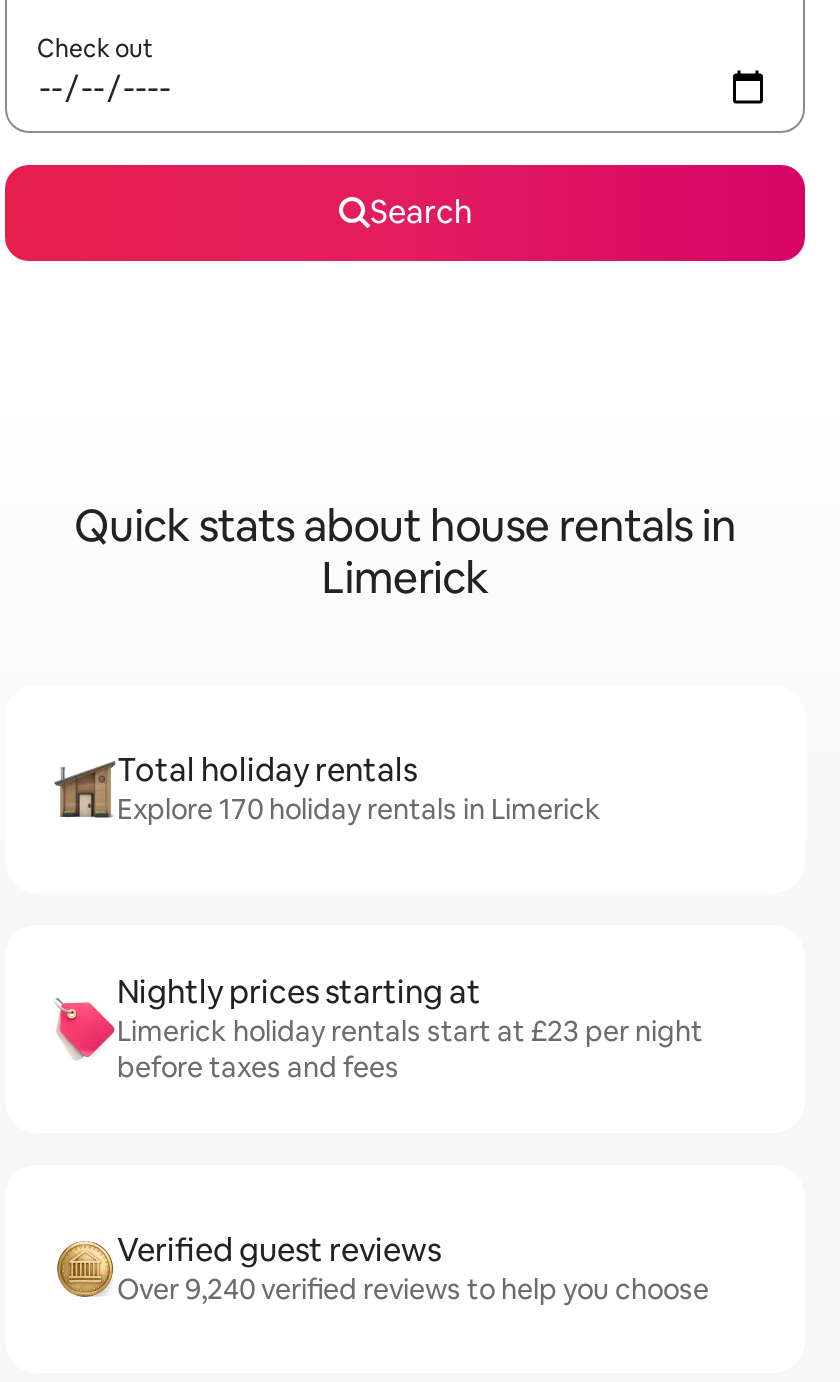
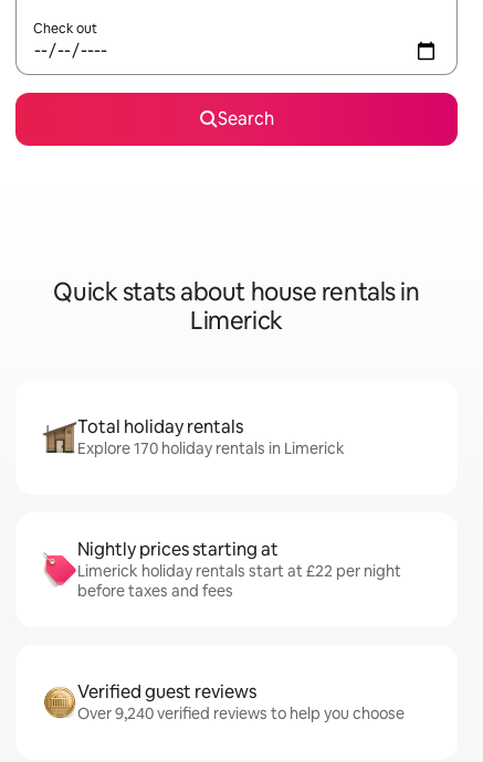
[117,1012,703,1048] Limerick holiday rentals start at £23 per night -> [77,561,401,581] Limerick holiday rentals start at £22 per night

